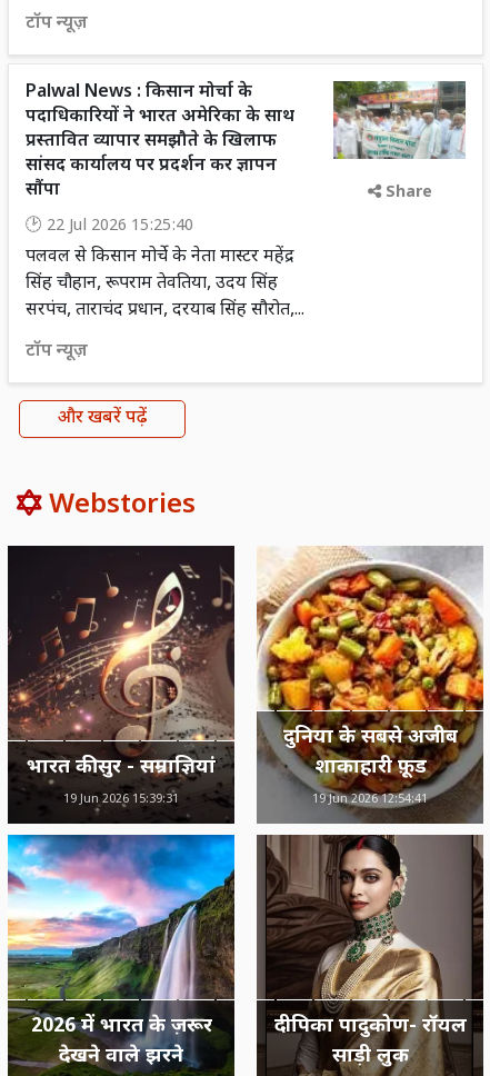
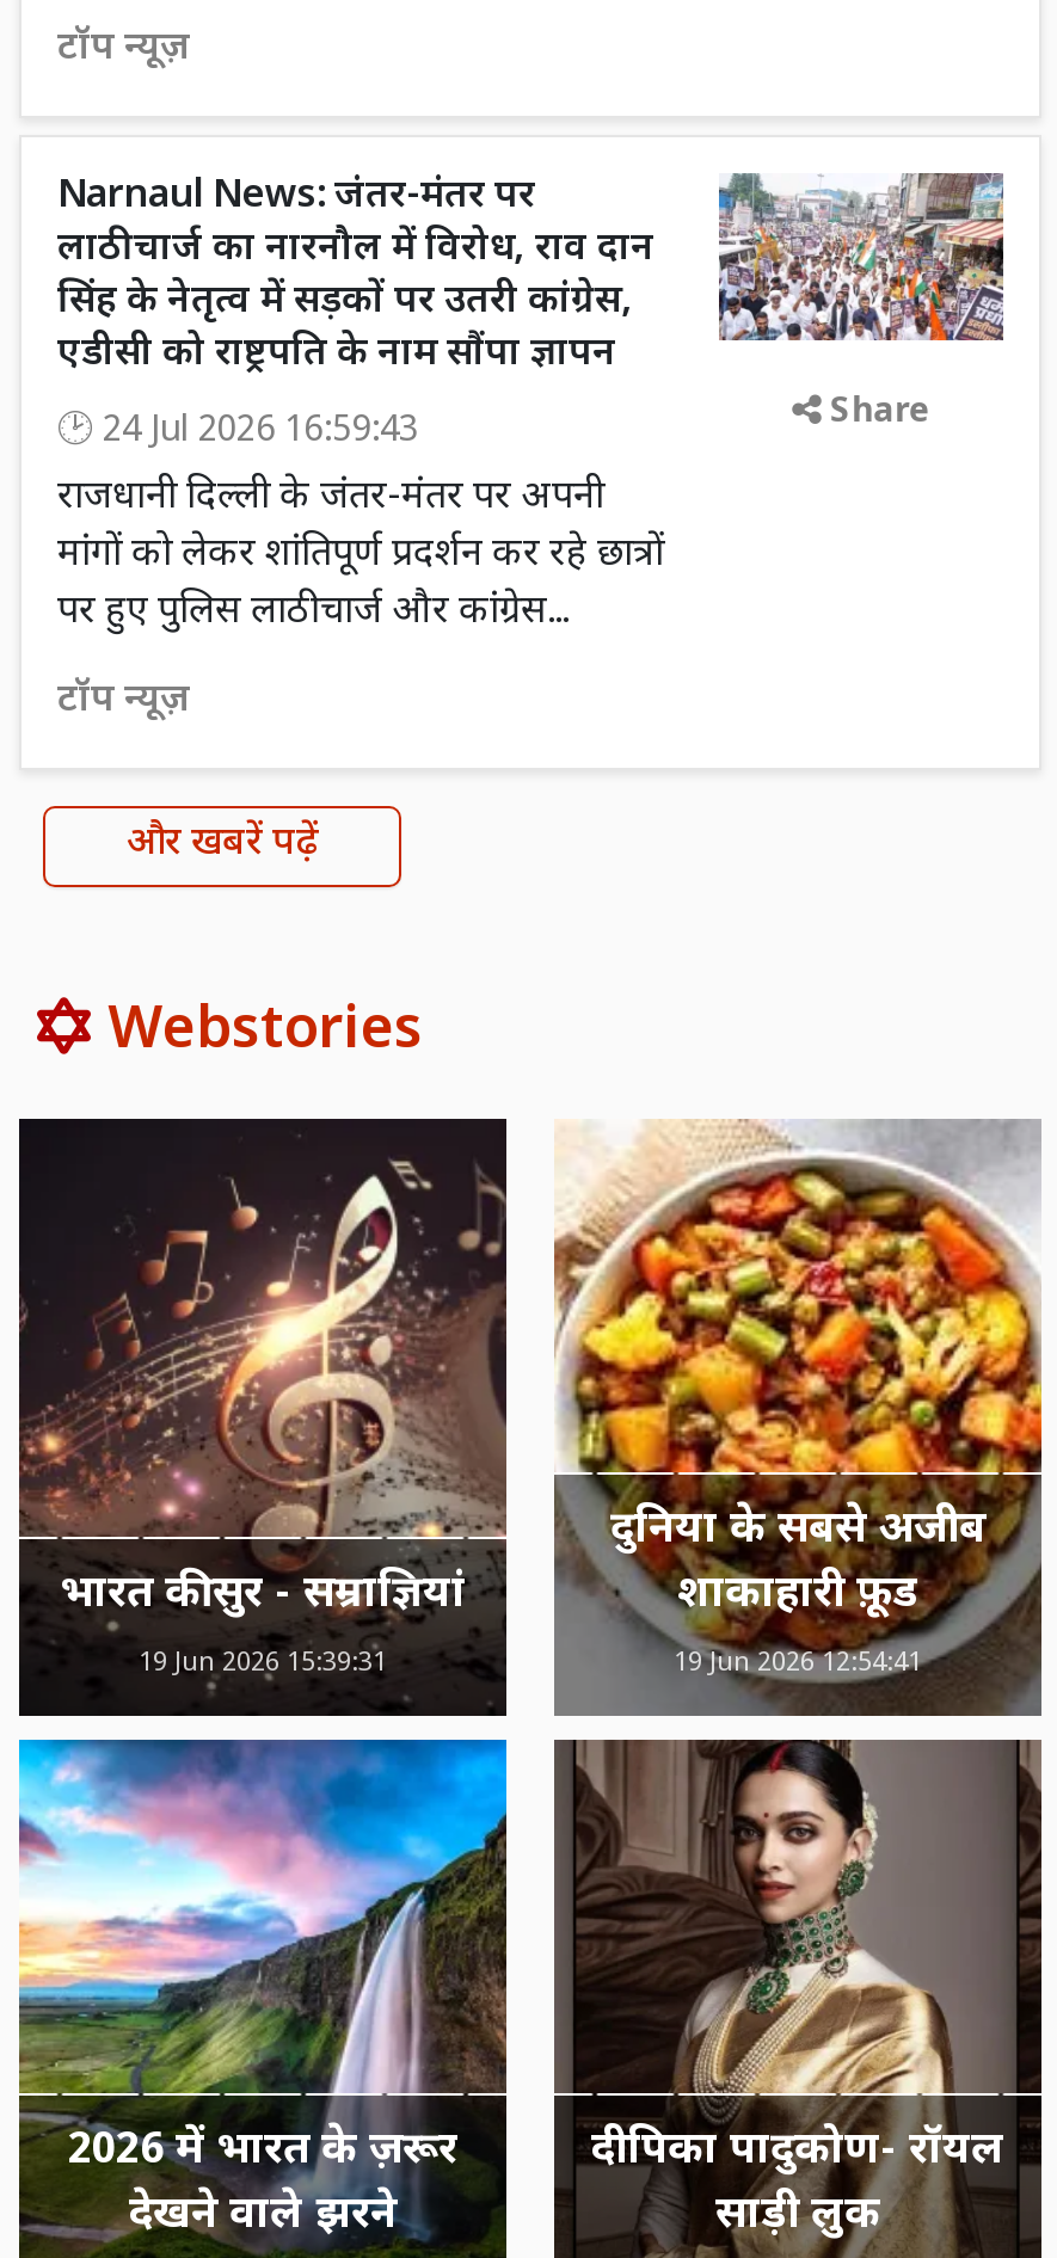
[26,80,466,202] [image] | Palwal News : किसान मोर्चा के | पदाधिकारियों ने भारत अमेरिका के साथ | प्रस्तावित व्यापार समझौते के खिलाफ | सांसद कार्यालय पर प्रदर्शन कर ज्ञापन | सौंपा -> [57,171,1006,381] [image] | Narnaul News: जंतर-मंतर पर | लाठीचार्ज का नारनौल में विरोध, राव दान | सिंह के नेतृत्व में सड़कों पर उतरी कांग्रेस, | एडीसी को राष्ट्रपति के नाम सौंपा ज्ञापन
[26,216,304,322] 22 Jul 2026 15:25:40 | पलवल से किसान मोर्चे के नेता मास्टर महेंद्र | सिंह चौहान, रूपराम तेवतिया, उदय सिंह | सरपंच, ताराचंद प्रधान, दरयाब सिंह सौरोत,... -> [57,410,664,639] 24 Jul 2026 16:59:43 | राजधानी दिल्ली के जंतर-मंतर पर अपनी | मांगों को लेकर शांतिपूर्ण प्रदर्शन कर रहे छात्रों | पर हुए पुलिस लाठीचार्ज और कांग्रेस...

